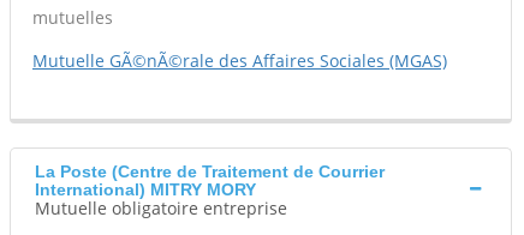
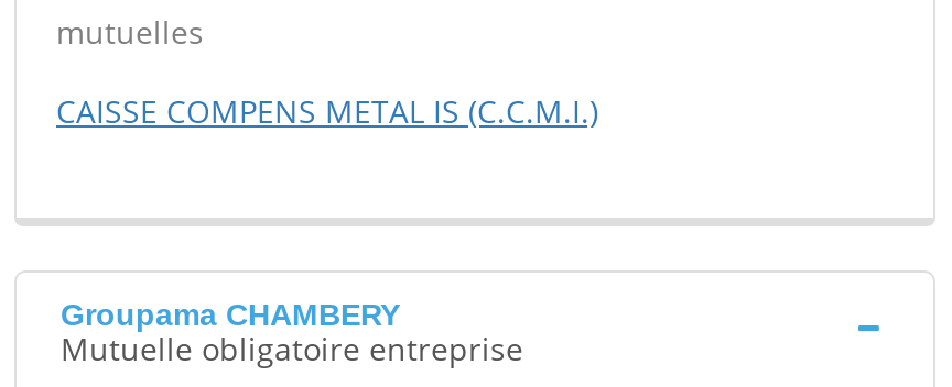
[32,49,447,72] Mutuelle GÃ©nÃ©rale des Affaires Sociales (MGAS) -> [56,90,598,132] CAISSE COMPENS METAL IS (C.C.M.I.)
[35,162,385,199] La Poste (Centre de Traitement de Courrier | International) MITRY MORY -> [61,297,400,332] Groupama CHAMBERY

